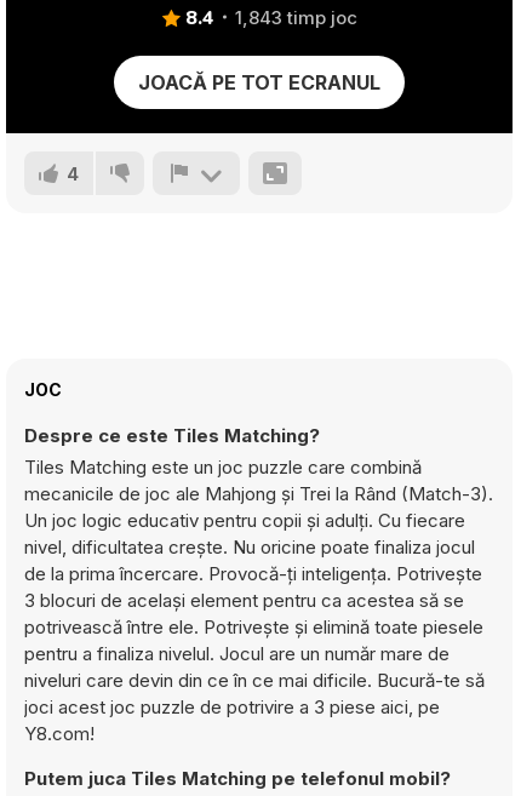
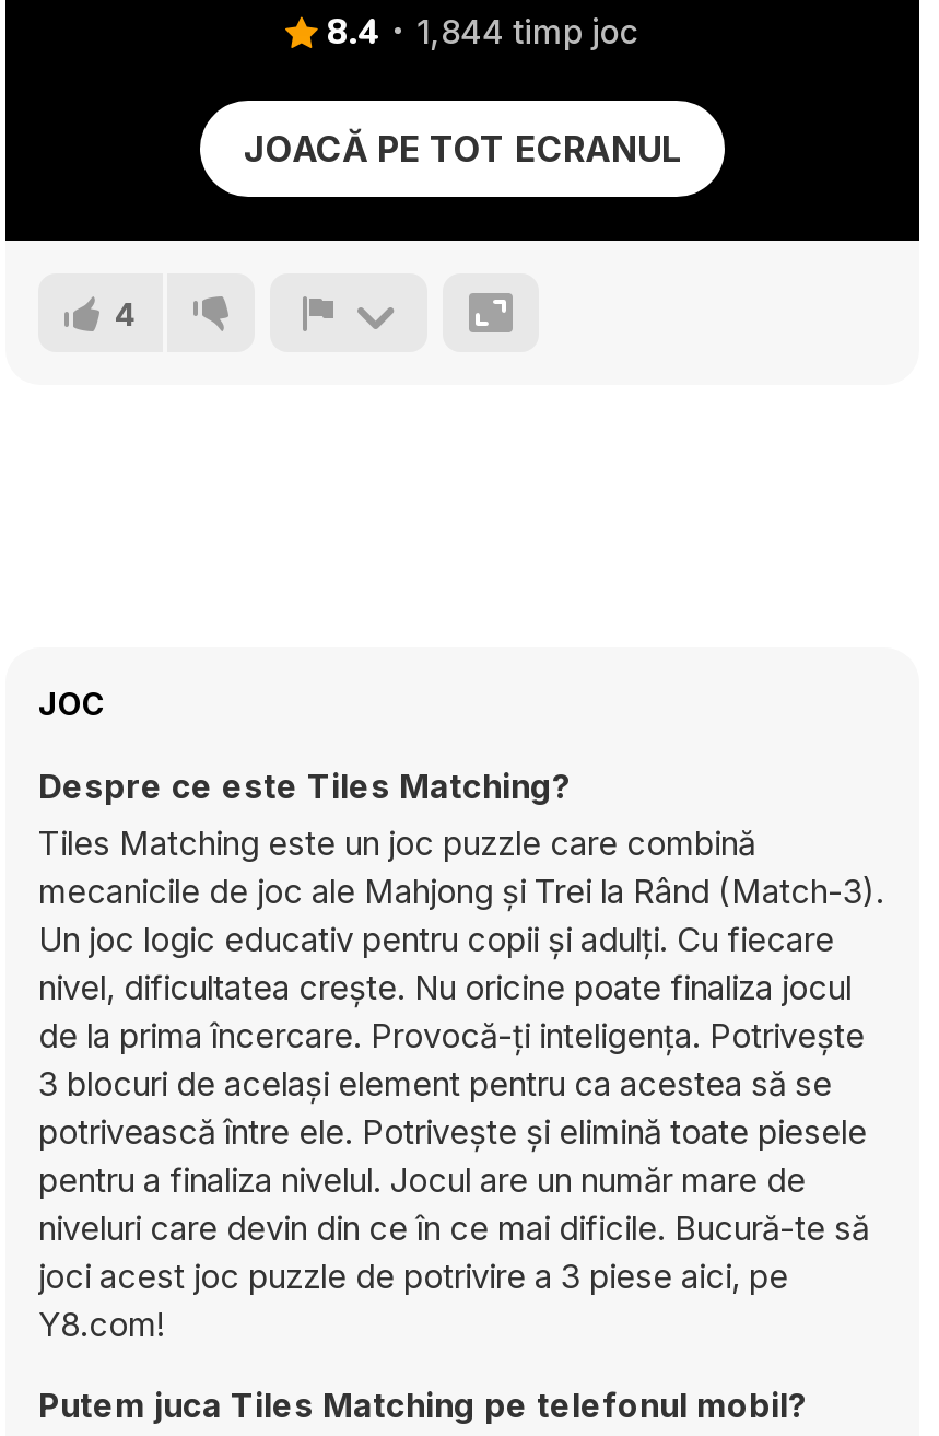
[185,5,357,32] 8.4 1,843 timp joc -> [327,9,639,57] 8.4 1,844 timp joc

